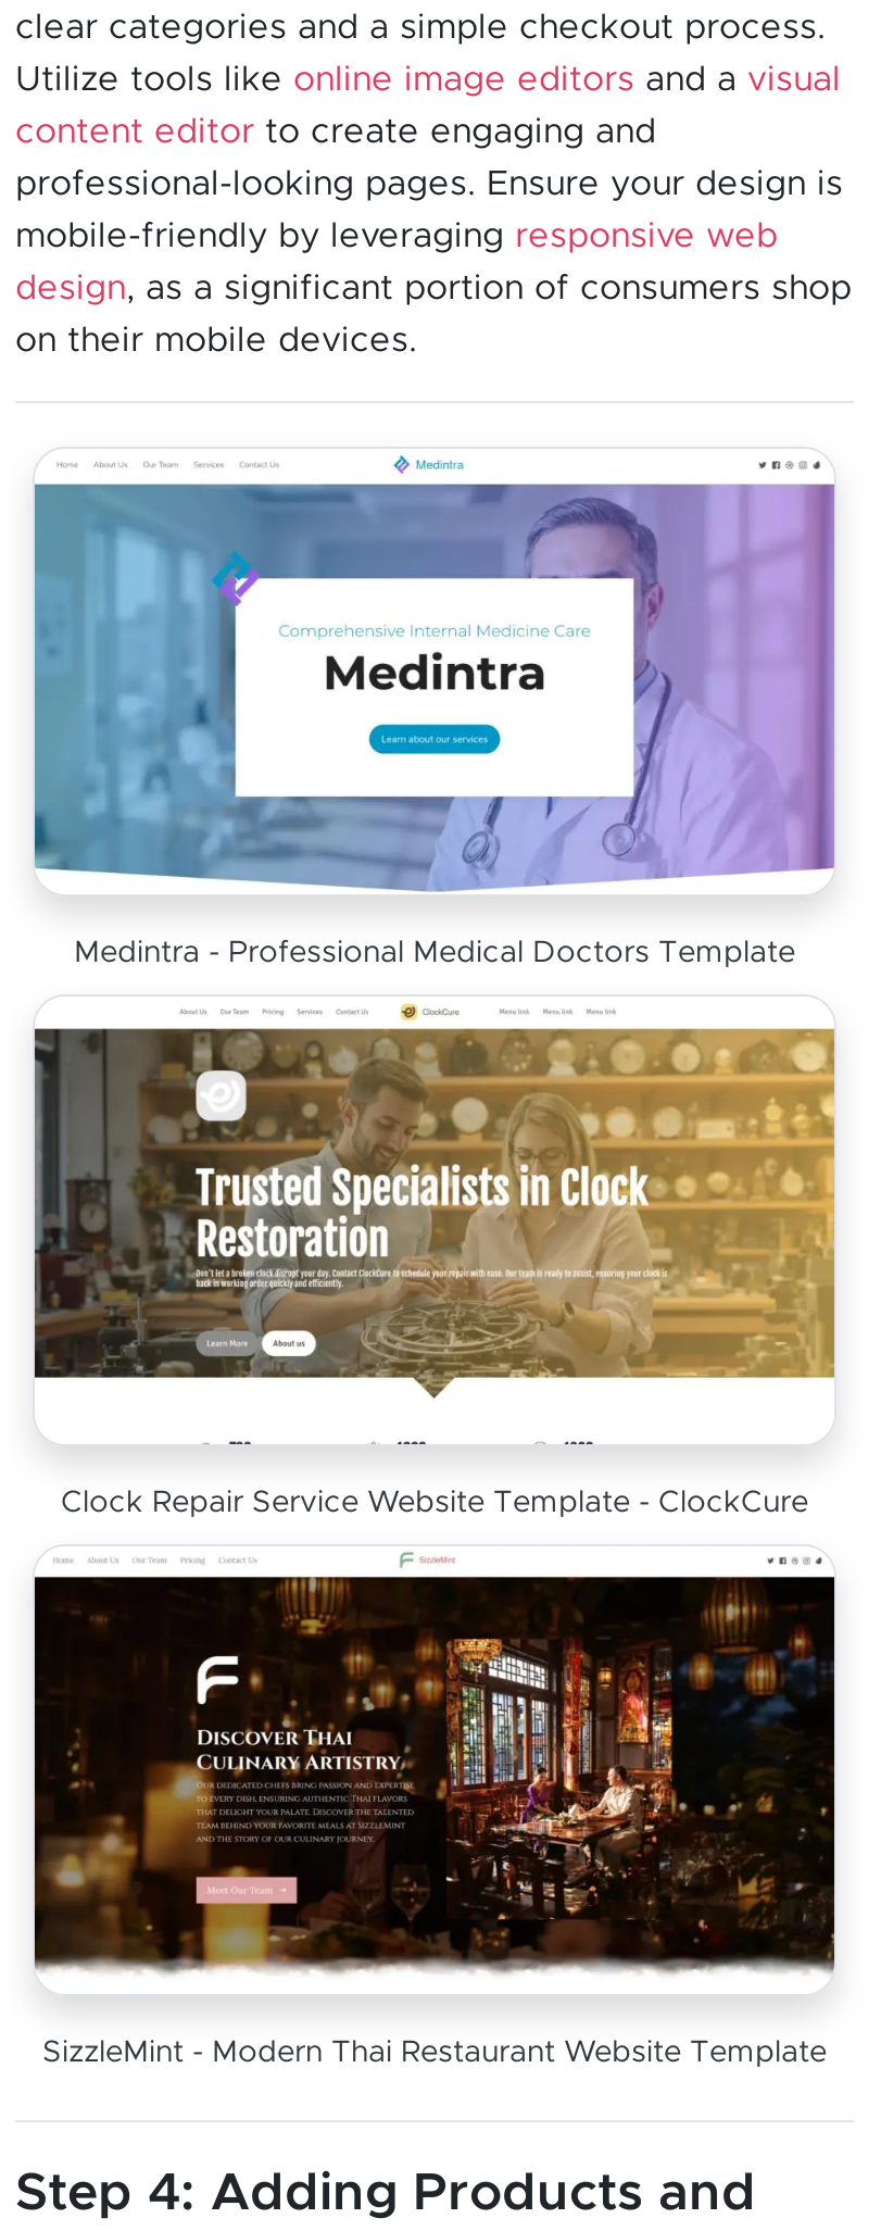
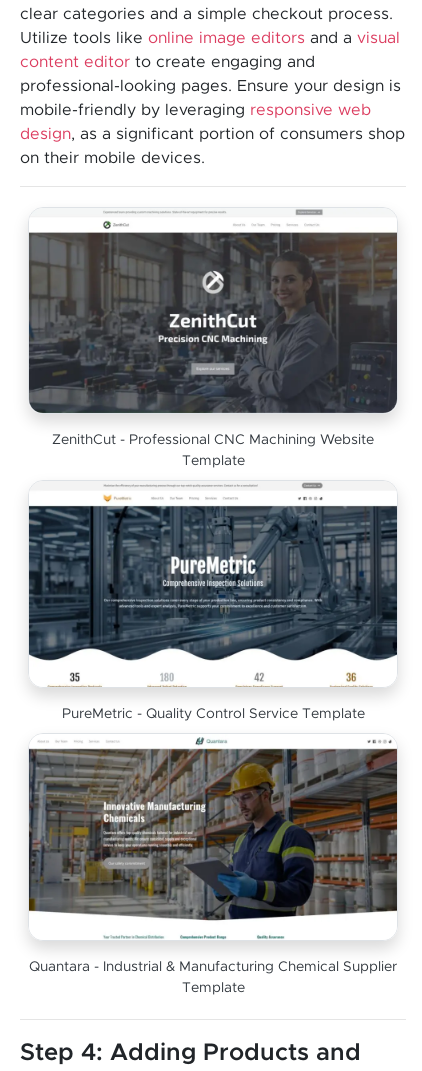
[33,451,834,969] [image] | Medintra - Professional Medical Doctors Template -> [28,209,398,468] [image] | ZenithCut - Professional CNC Machining Website | Template
[35,1010,836,1518] [image] | Clock Repair Service Website Template - ClockCure -> [29,497,398,721] [image] | PureMetric - Quality Control Service Template
[35,1557,834,2067] [image] | SizzleMint - Modern Thai Restaurant Website Template -> [28,750,398,994] [image] | Quantara - Industrial & Manufacturing Chemical Supplier | Template

